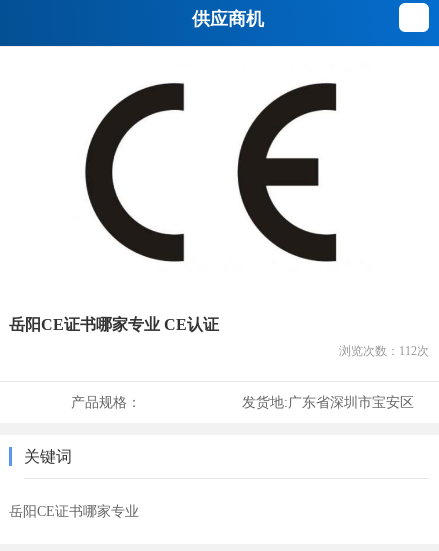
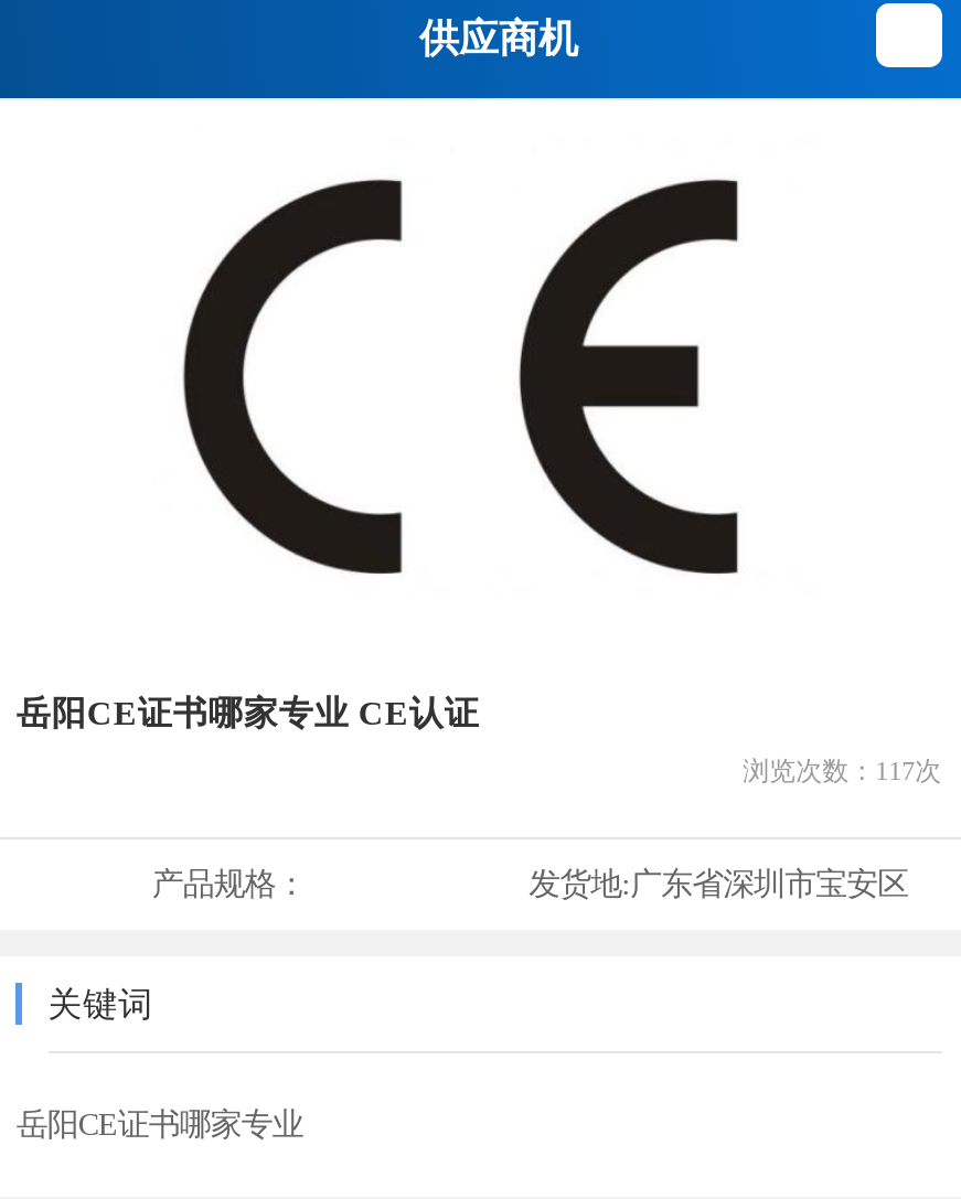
[339,344,429,358] 浏览次数：112次 -> [743,755,942,786] 浏览次数：117次

